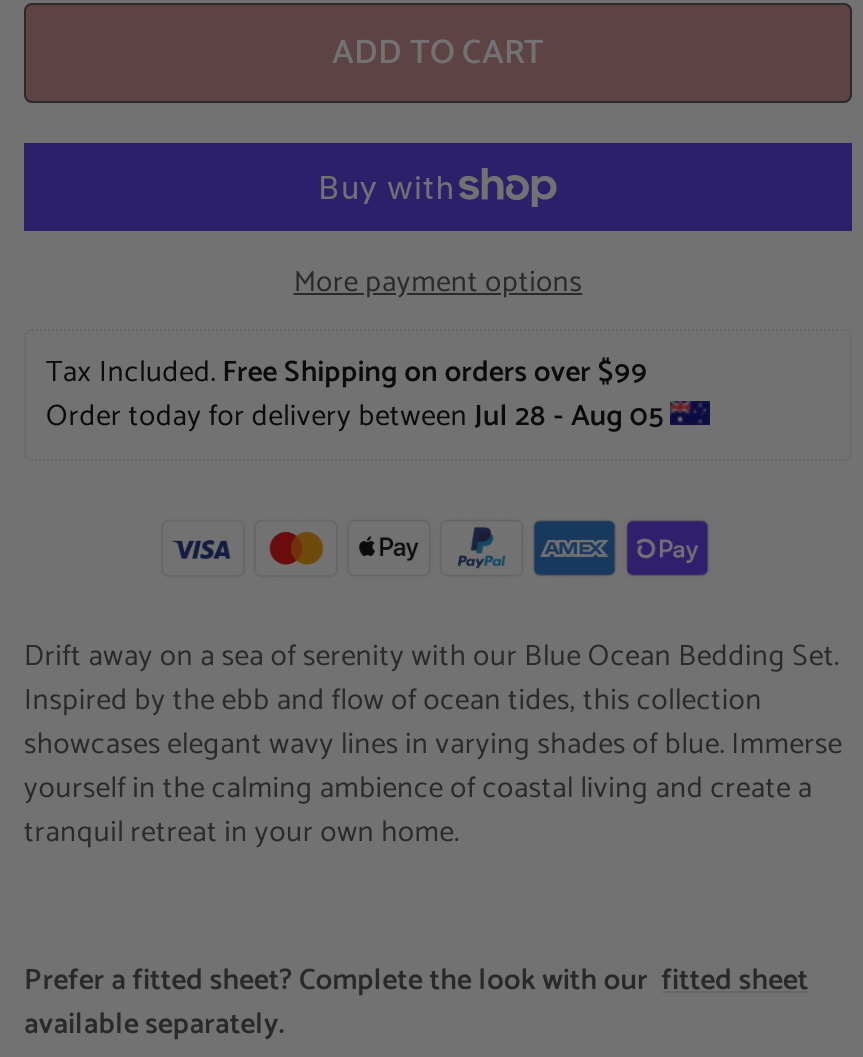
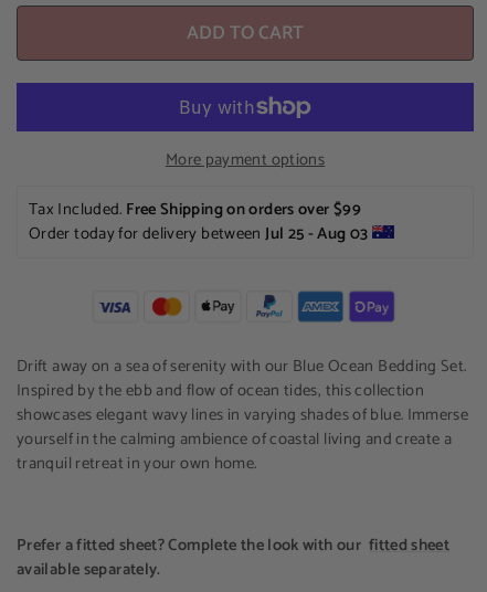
[46,392,670,440] Order today for delivery between Jul 28 - Aug 05 -> [29,220,372,247] Order today for delivery between Jul 25 - Aug 03

